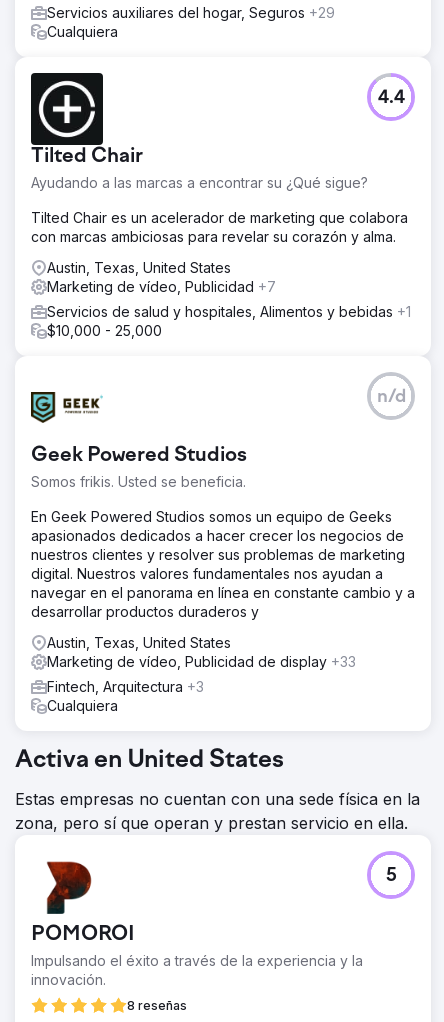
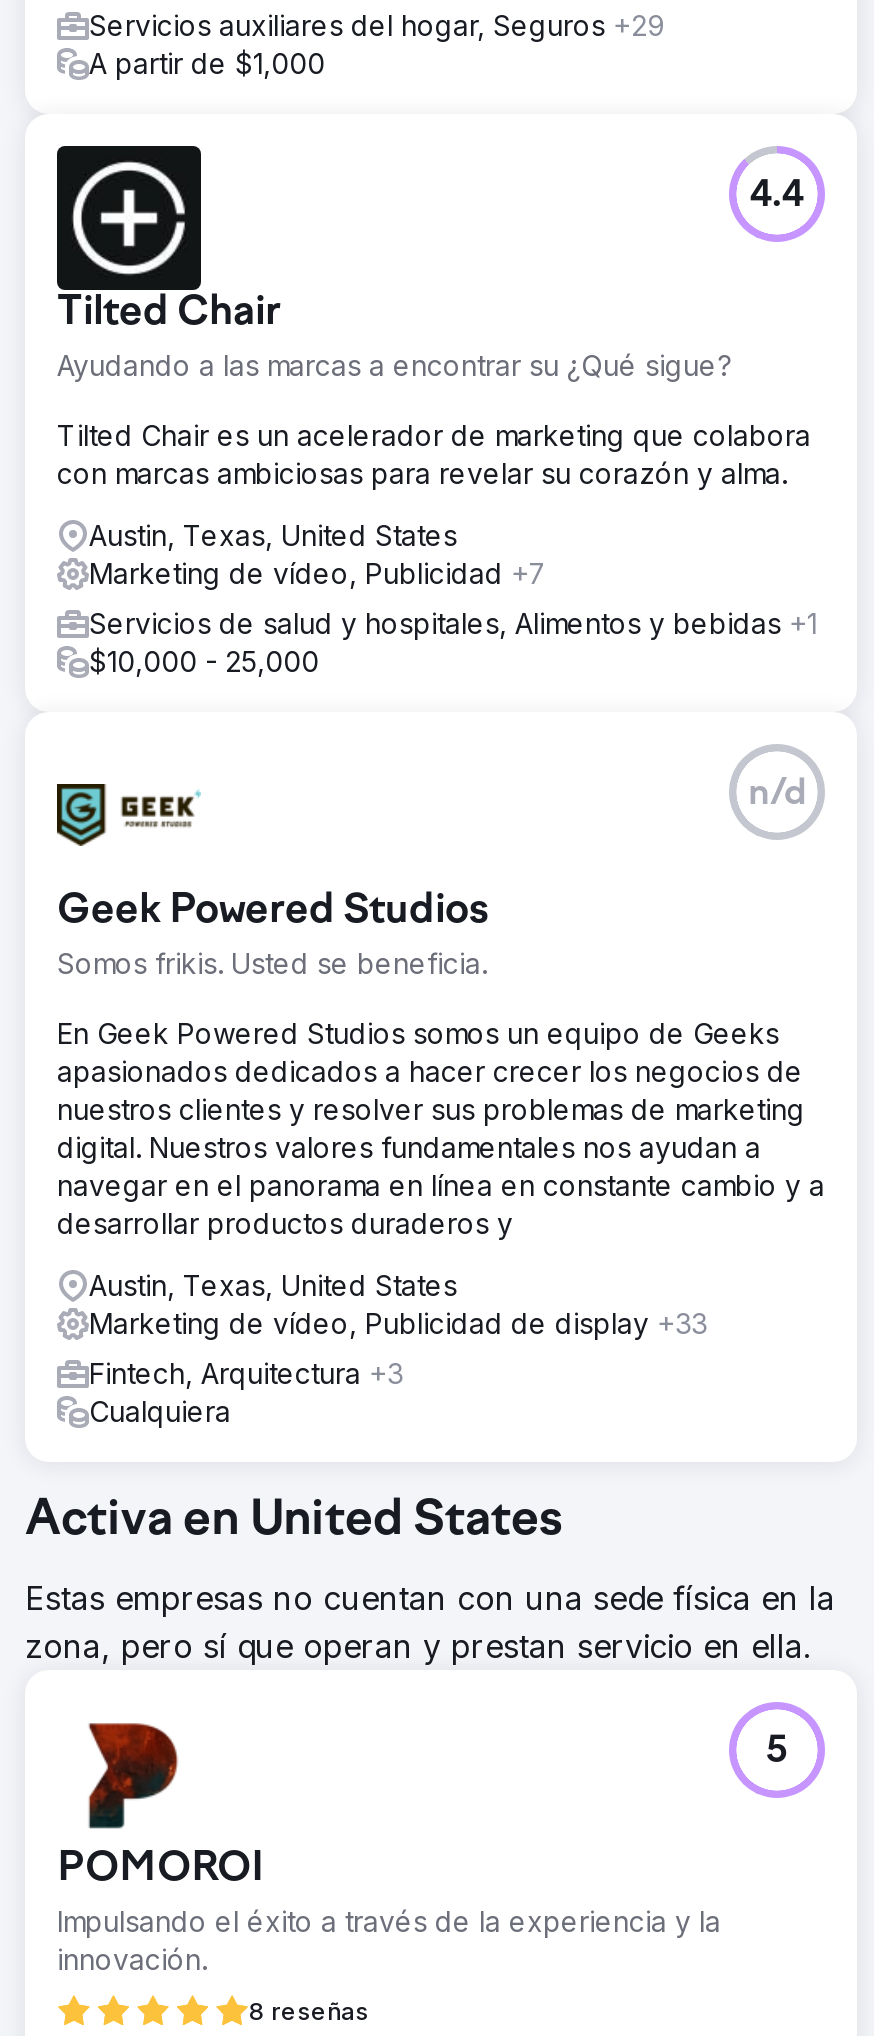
[47,23,118,40] Cualquiera -> [89,45,325,79] A partir de $1,000

